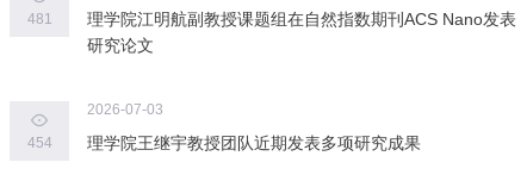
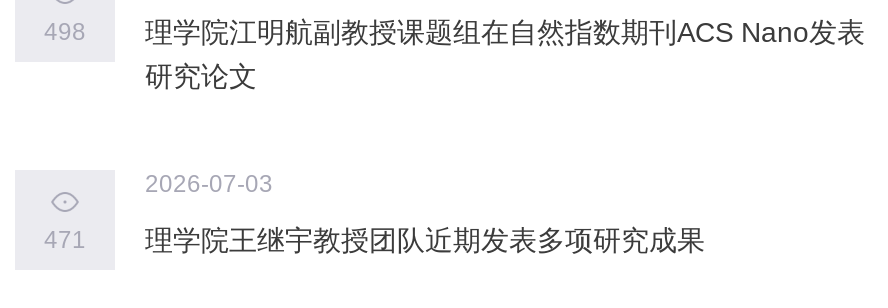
[27,11,52,28] 481 -> [44,19,86,47] 498
[27,135,52,152] 454 -> [44,227,86,255] 471

